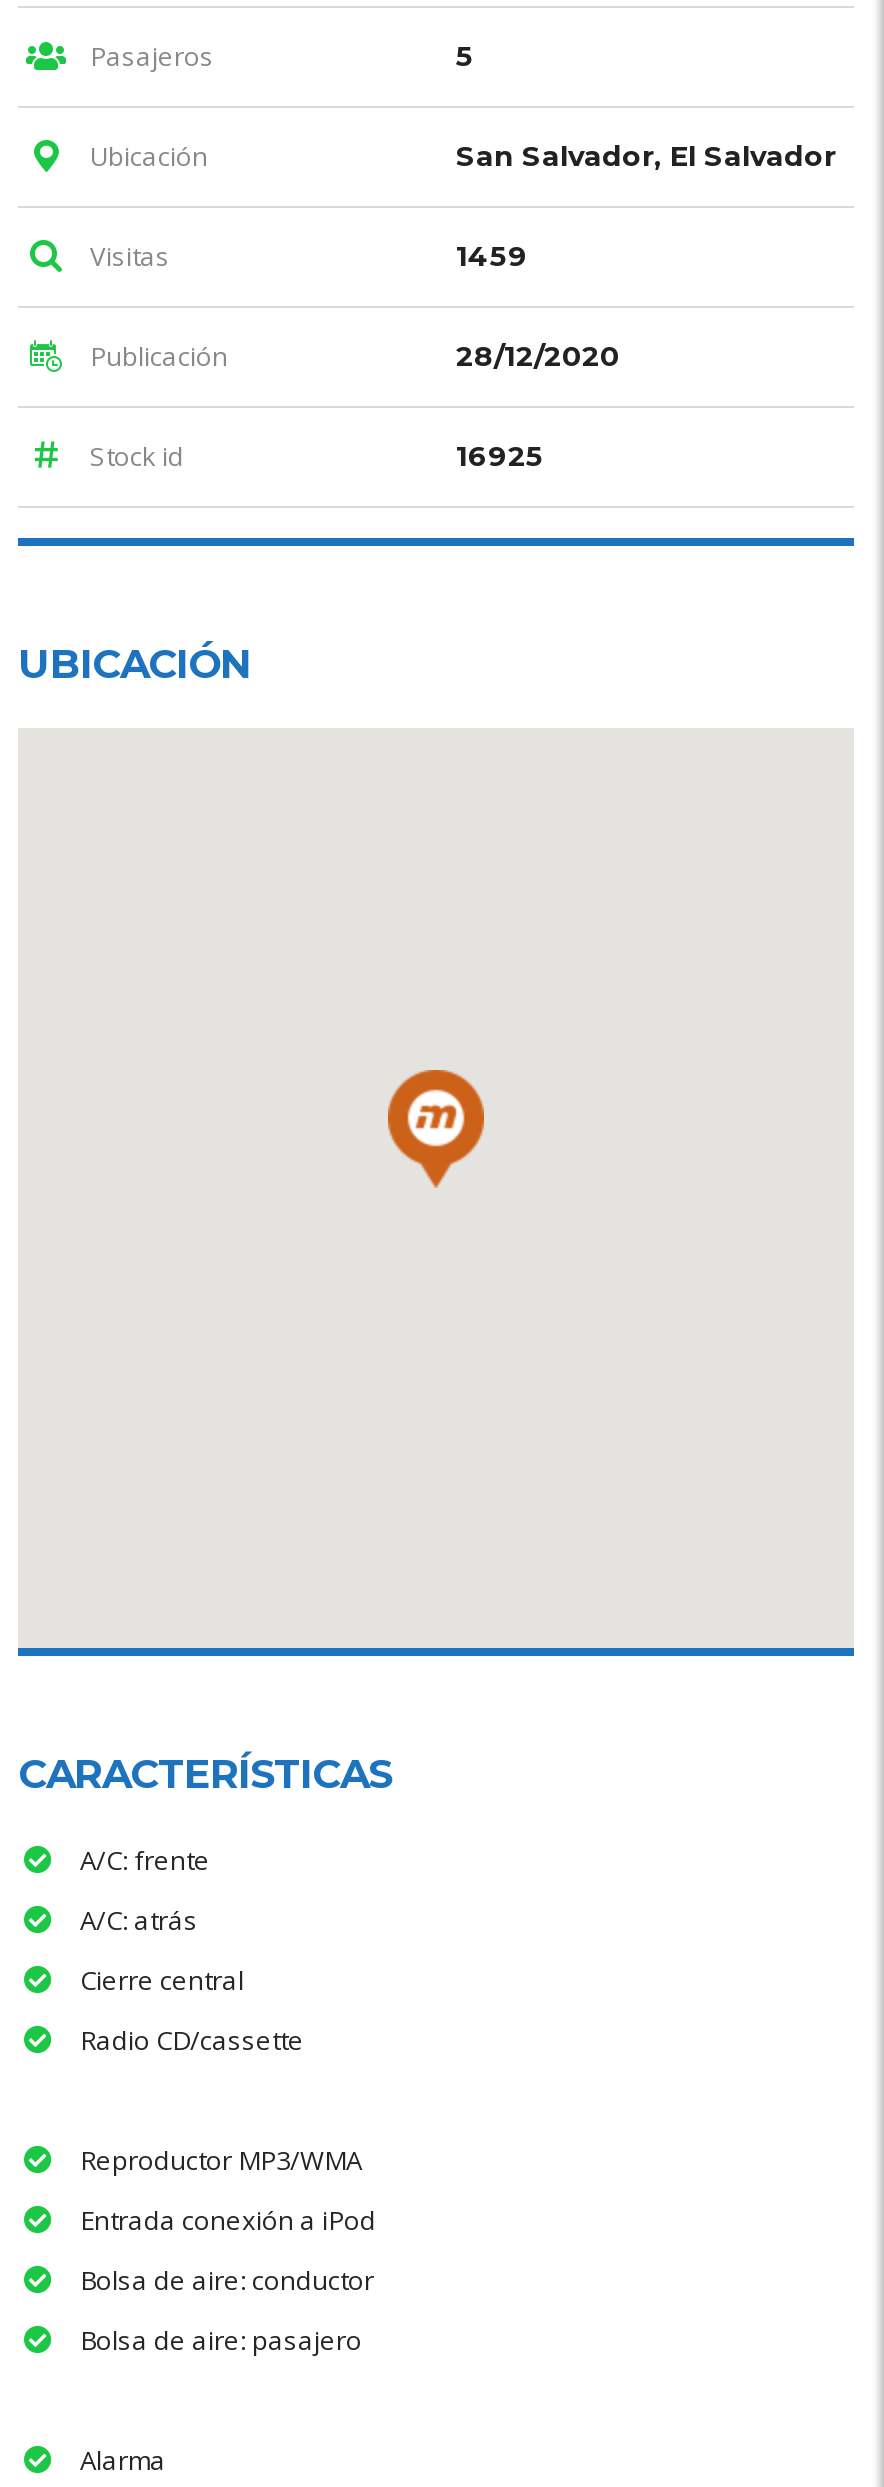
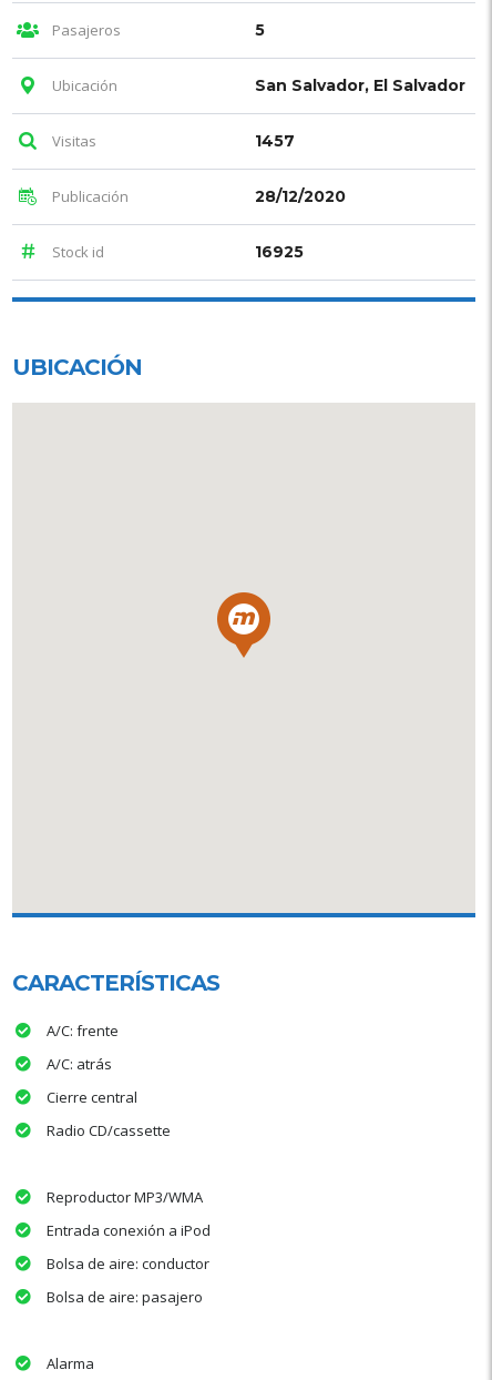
[456,238,528,274] 1459 -> [255,131,295,151] 1457

